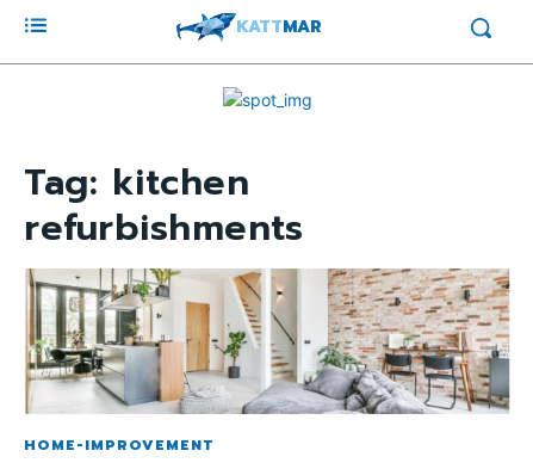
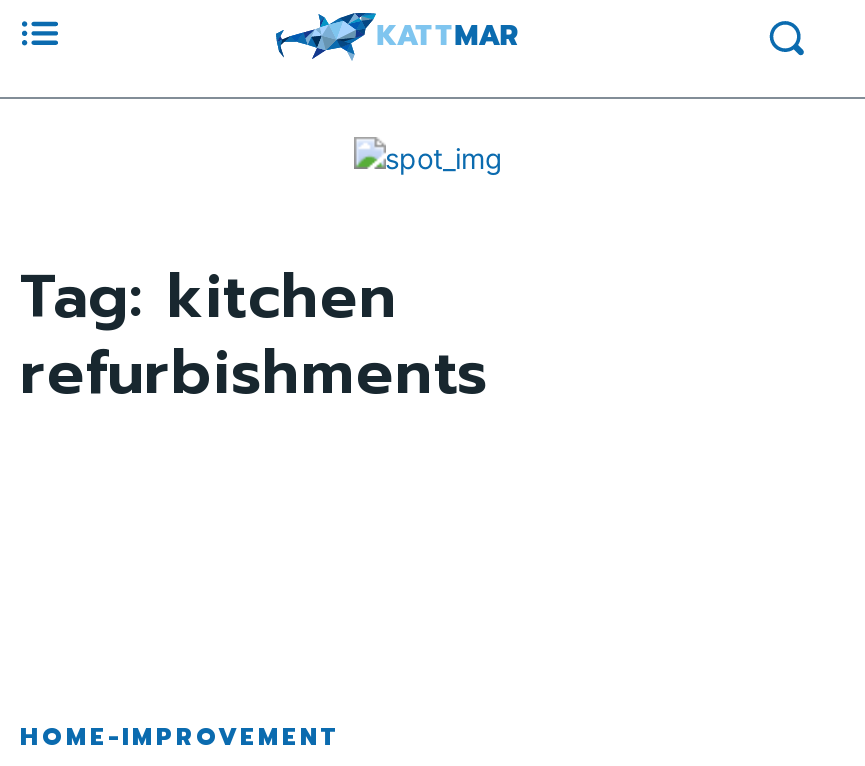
[24,267,510,415] [image] -> none

